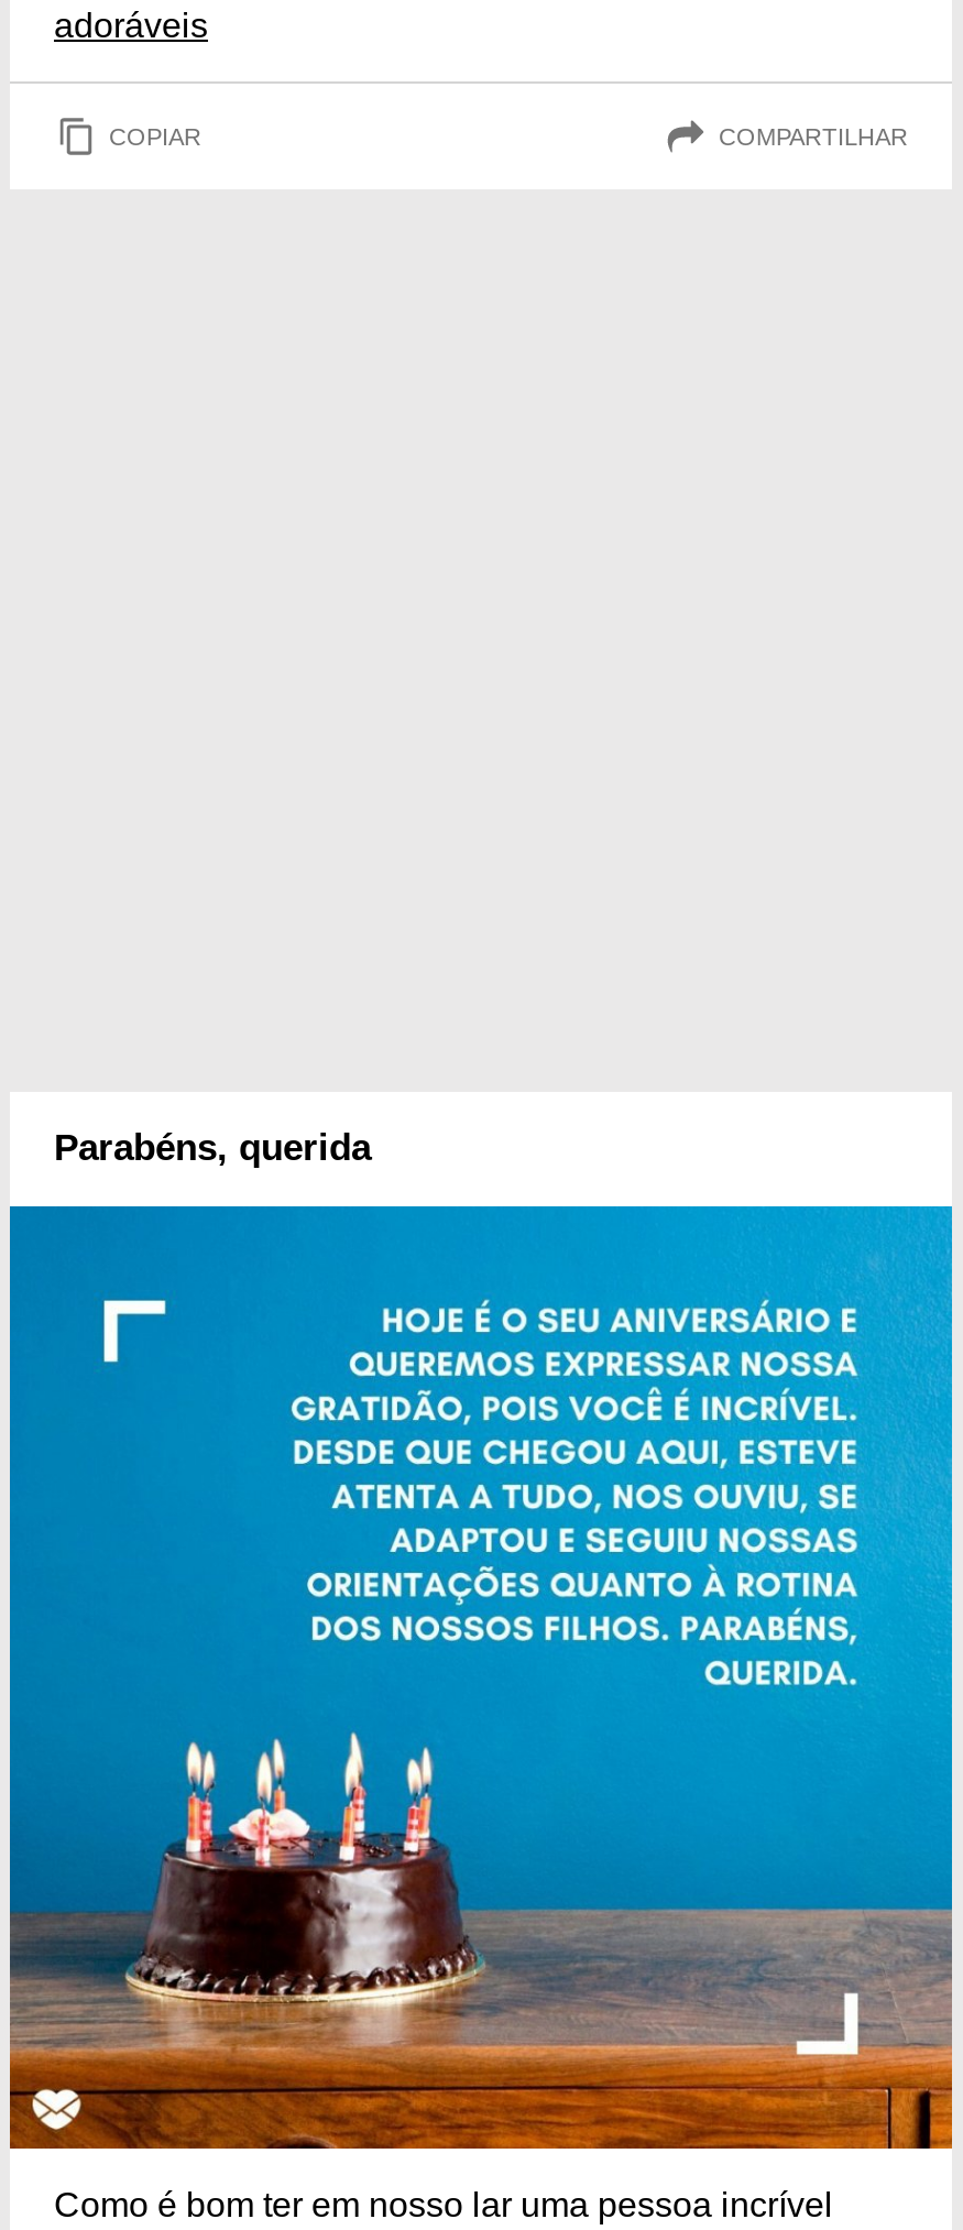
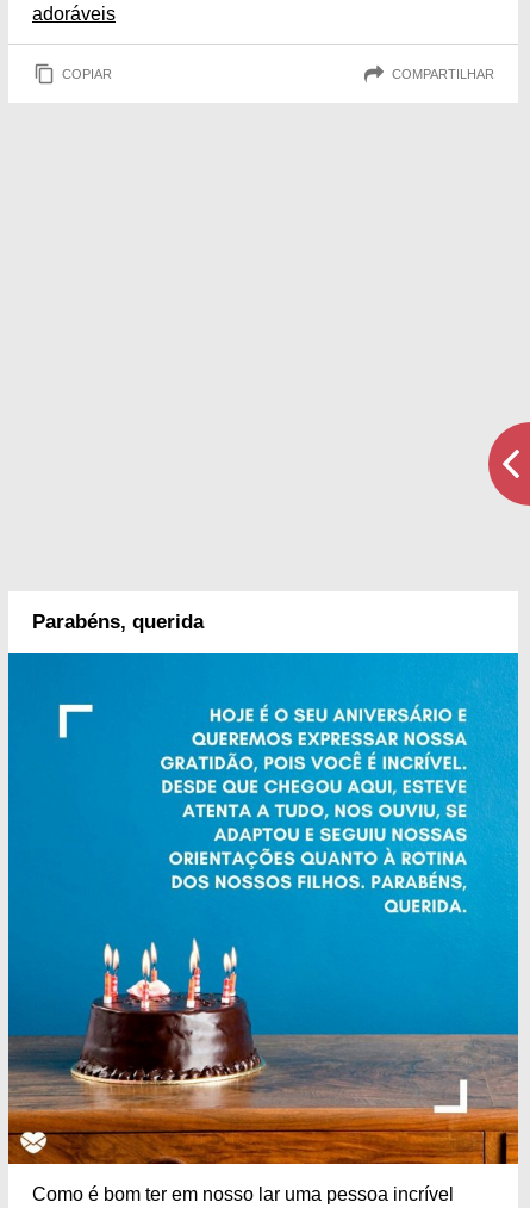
none -> [487,421,526,507] [image]

